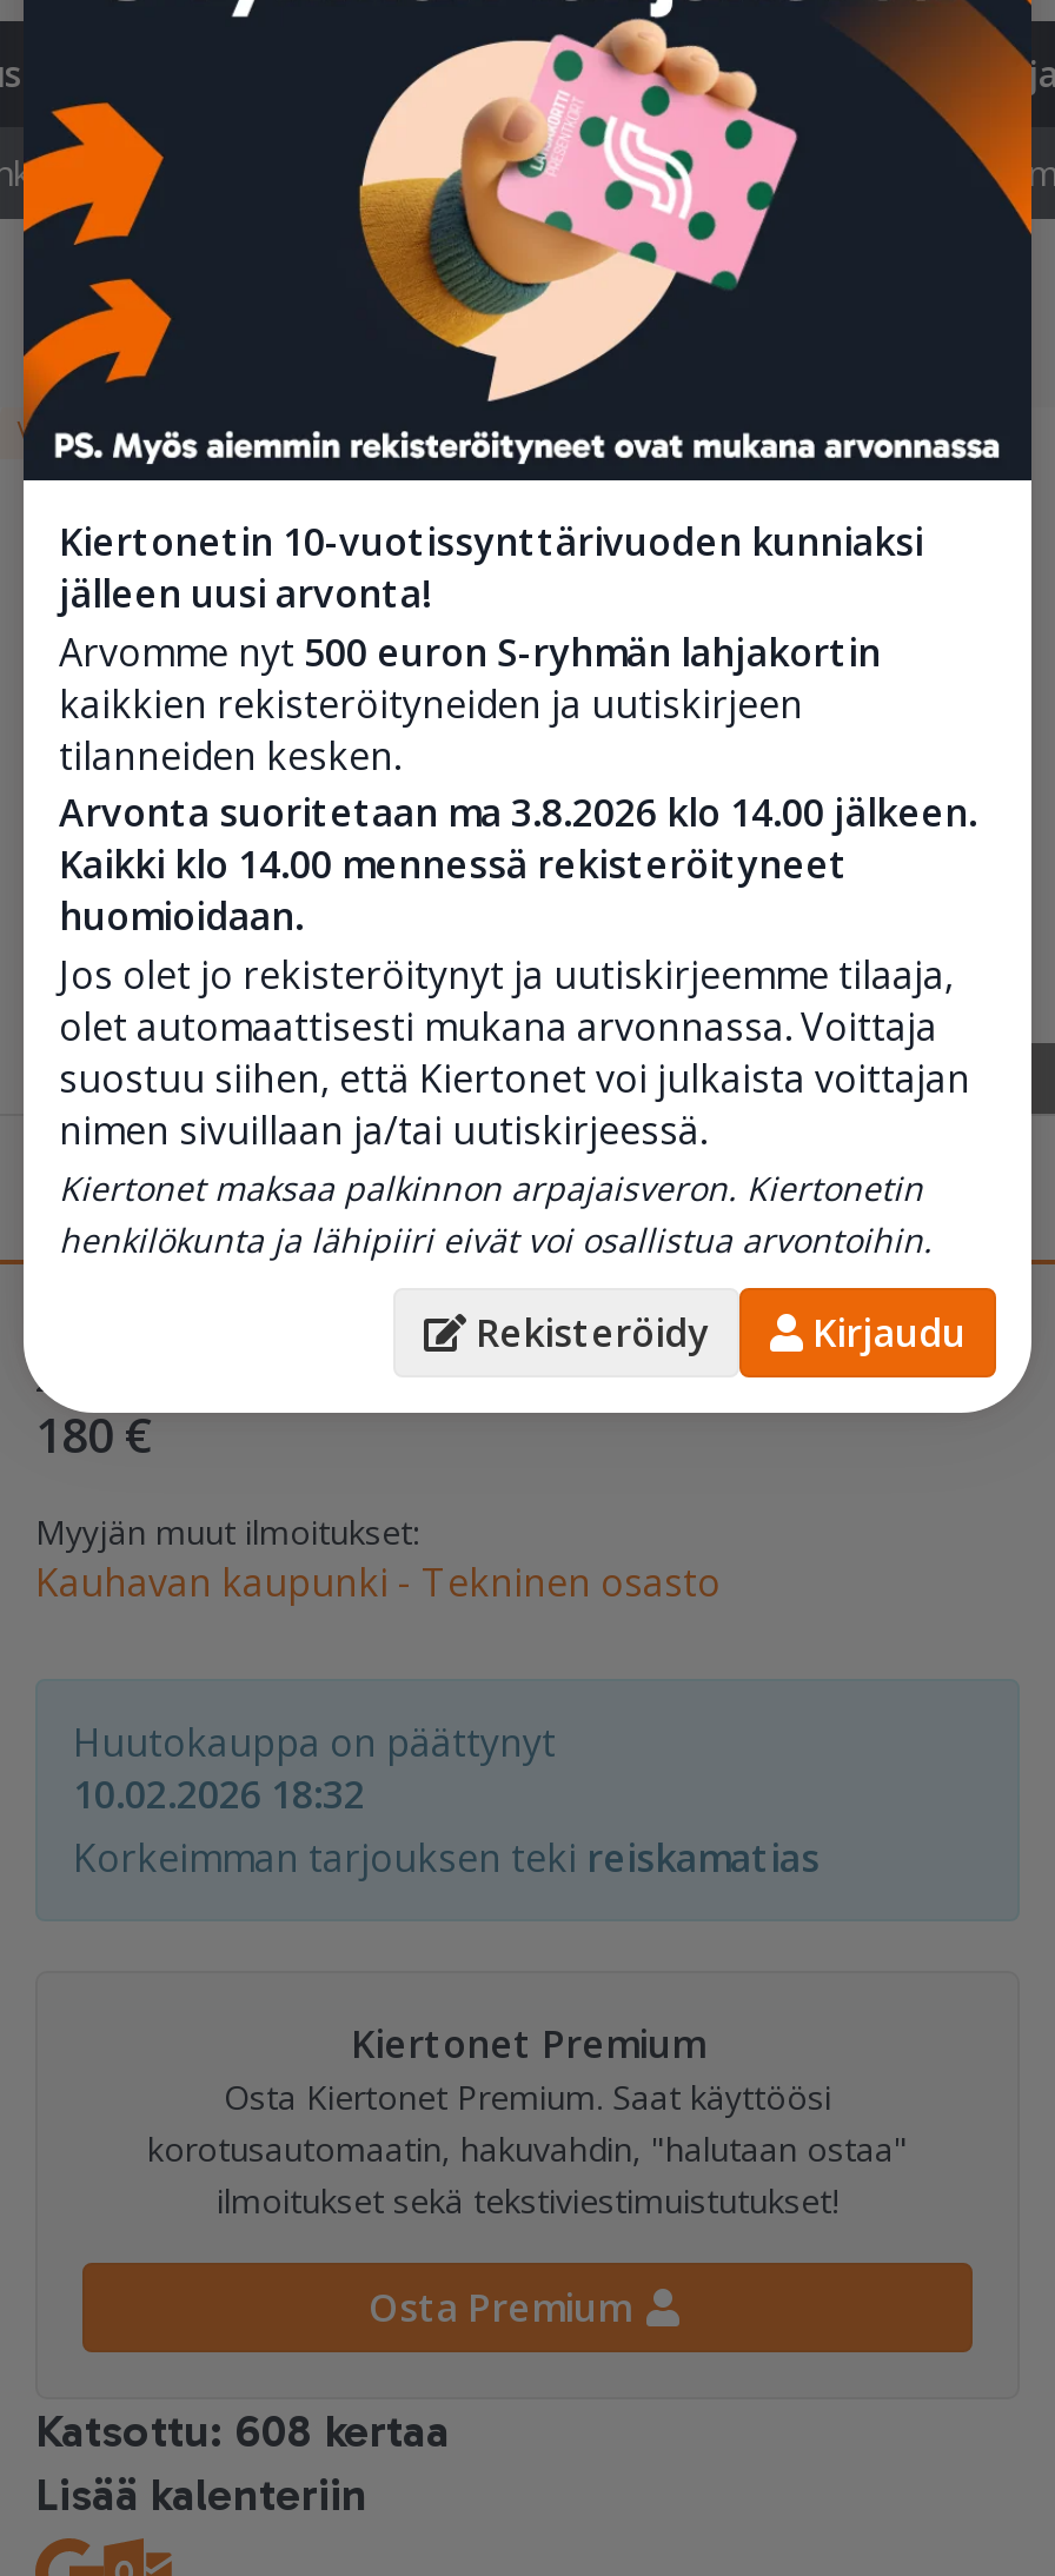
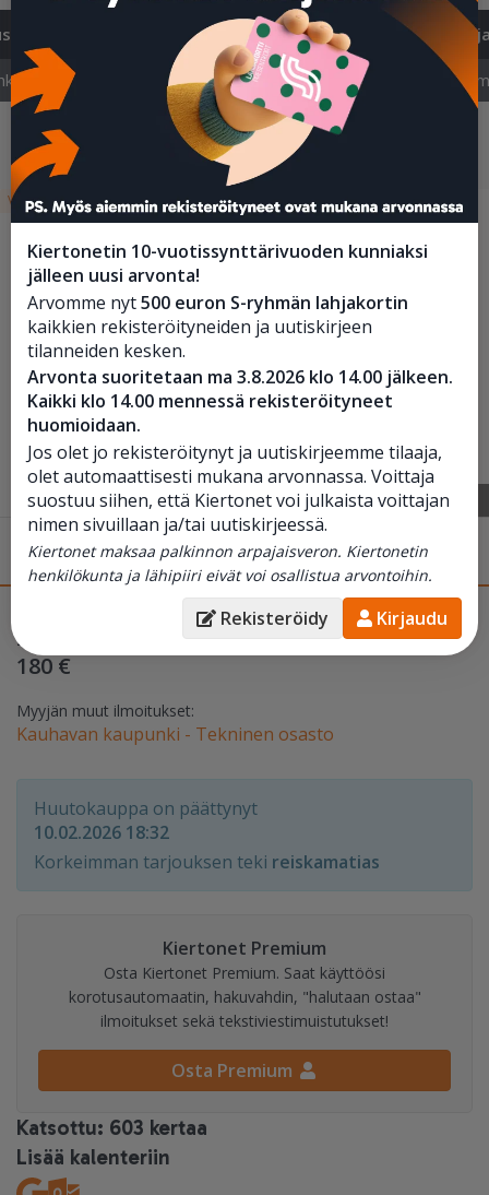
[35,2403,450,2458] Katsottu: 608 kertaa -> [16,1115,207,1140] Katsottu: 603 kertaa

